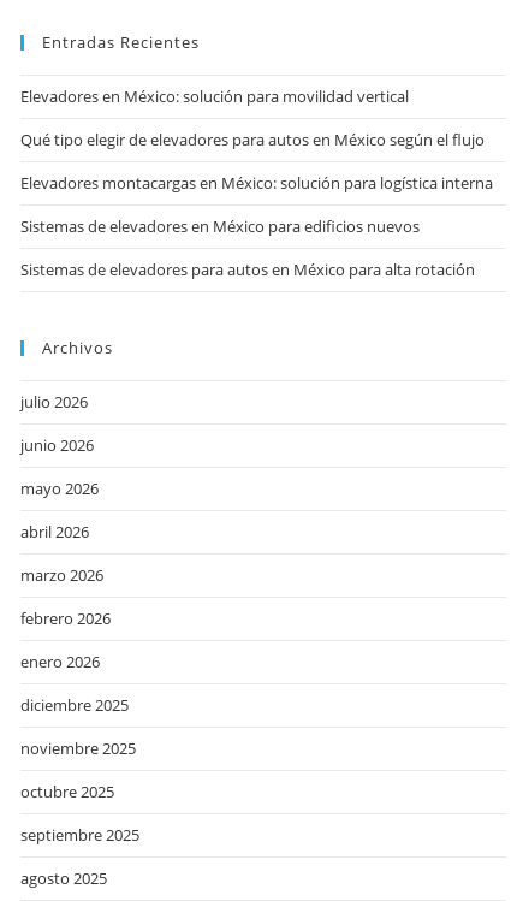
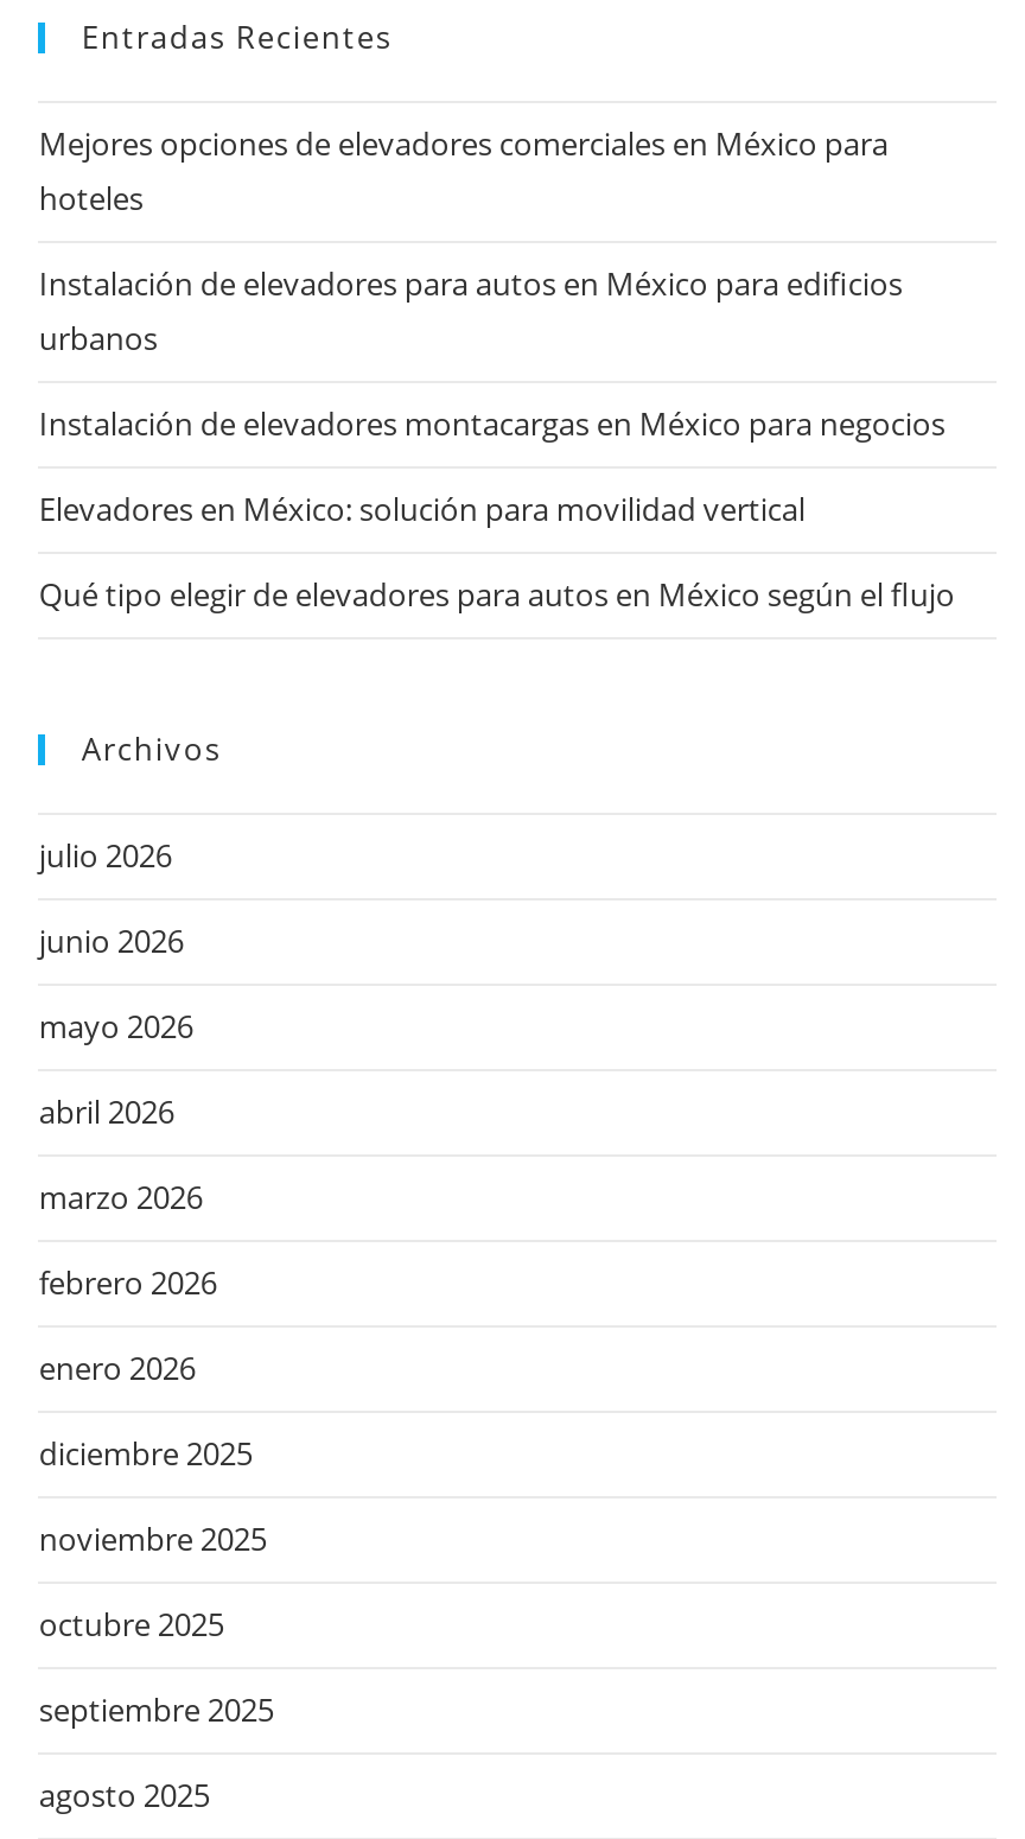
none -> [39,122,945,444] Mejores opciones de elevadores comerciales en México para | hoteles | Instalación de elevadores para autos en México para edificios | urbanos | Instalación de elevadores montacargas en México para negocios
moved [21,86,485,151] -> [39,487,955,615]: Elevadores en México: solución para movilidad vertical | Qué tipo elegir de elevadores para autos en México según el flujo
[21,172,493,281] Elevadores montacargas en México: solución para logística interna | Sistemas de elevadores en México para edificios nuevos | Sistemas de elevadores para autos en México para alta rotación -> none

